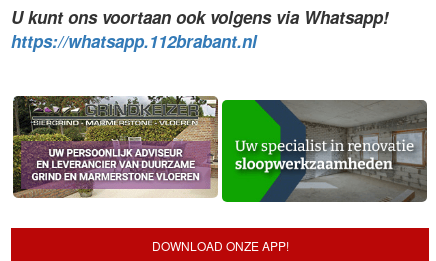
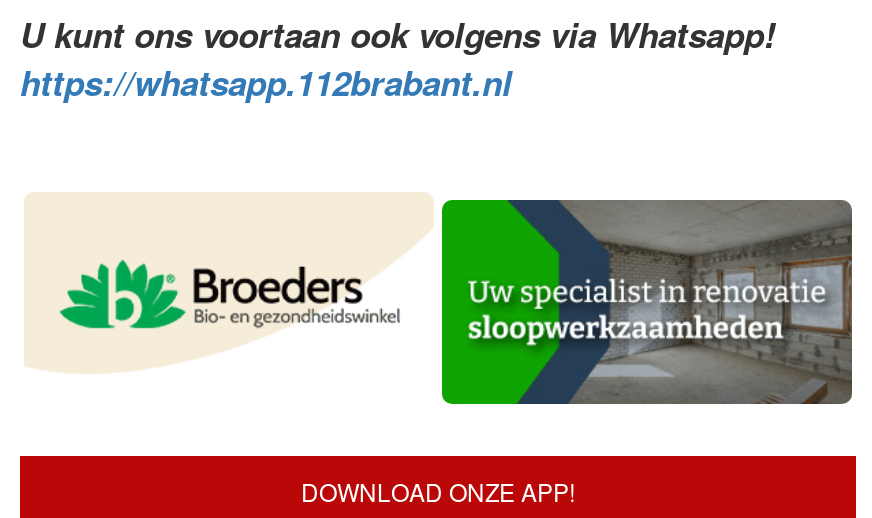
[12,95,219,199] [image] -> [24,192,434,396] [image]

